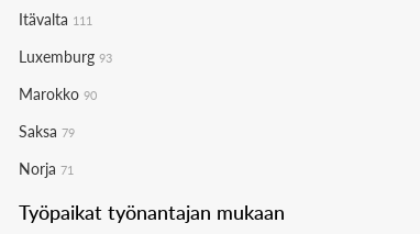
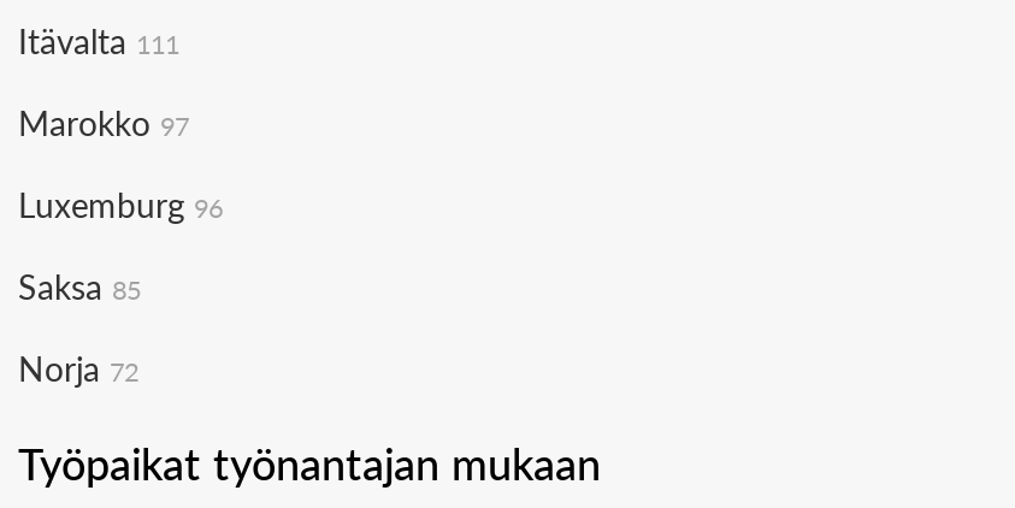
[19,45,112,67] Luxemburg 93 -> [18,98,189,146] Marokko 97
[19,82,97,104] Marokko 90 -> [18,179,223,228] Luxemburg 96
[19,120,75,142] Saksa 79 -> [18,261,141,309] Saksa 85
[19,157,74,179] Norja 71 -> [18,343,138,391] Norja 72

